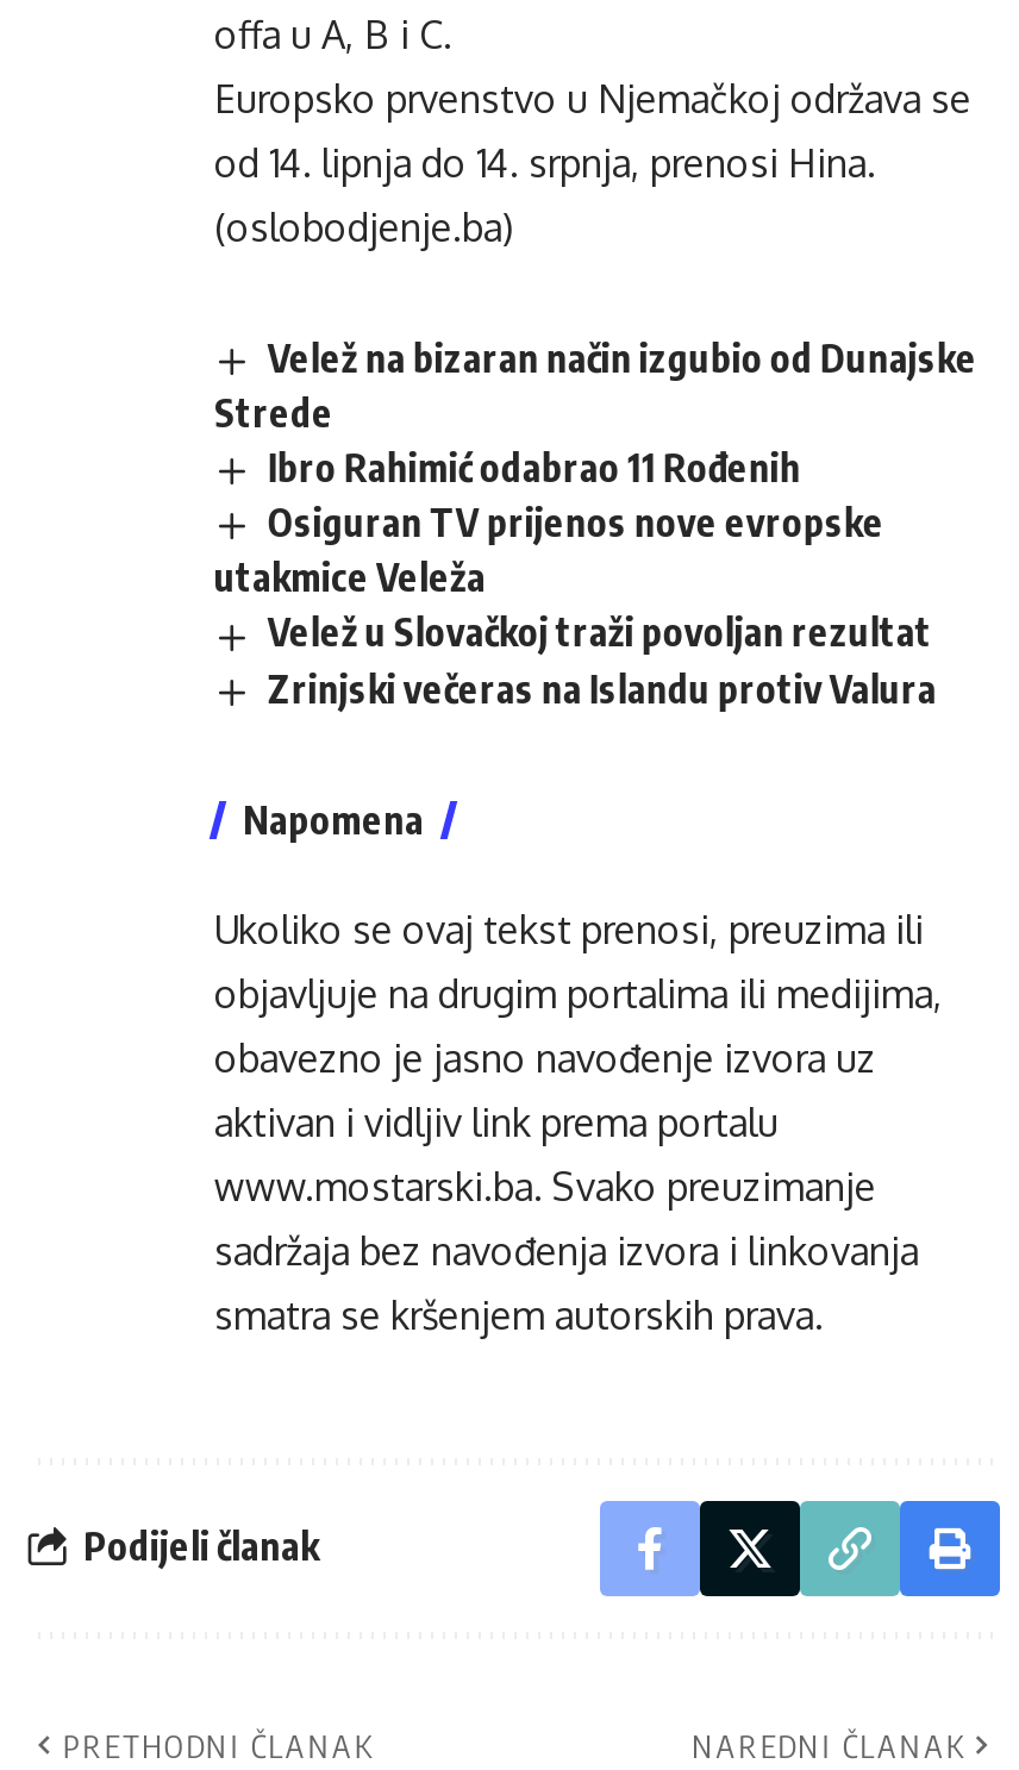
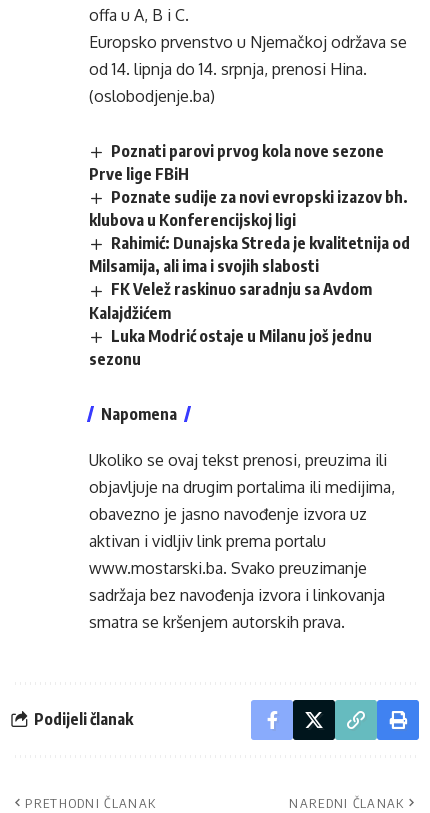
[214,334,977,712] Velež na bizaran način izgubio od Dunajske | Strede | Ibro Rahimić odabrao 11 Rođenih | Osiguran TV prijenos nove evropske | utakmice Veleža | Velež u Slovačkoj traži povoljan rezultat | Zrinjski večeras na Islandu protiv Valura -> [89,141,410,369] Poznati parovi prvog kola nove sezone | Prve lige FBiH | Poznate sudije za novi evropski izazov bh. | klubova u Konferencijskoj ligi | Rahimić: Dunajska Streda je kvalitetnija od | Milsamija, ali ima i svojih slabosti | FK Velež raskinuo saradnju sa Avdom | Kalajdžićem | Luka Modrić ostaje u Milanu još jednu | sezonu

